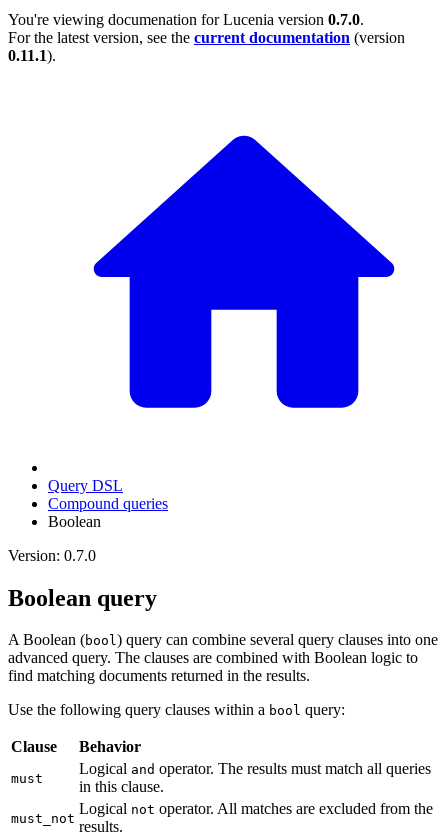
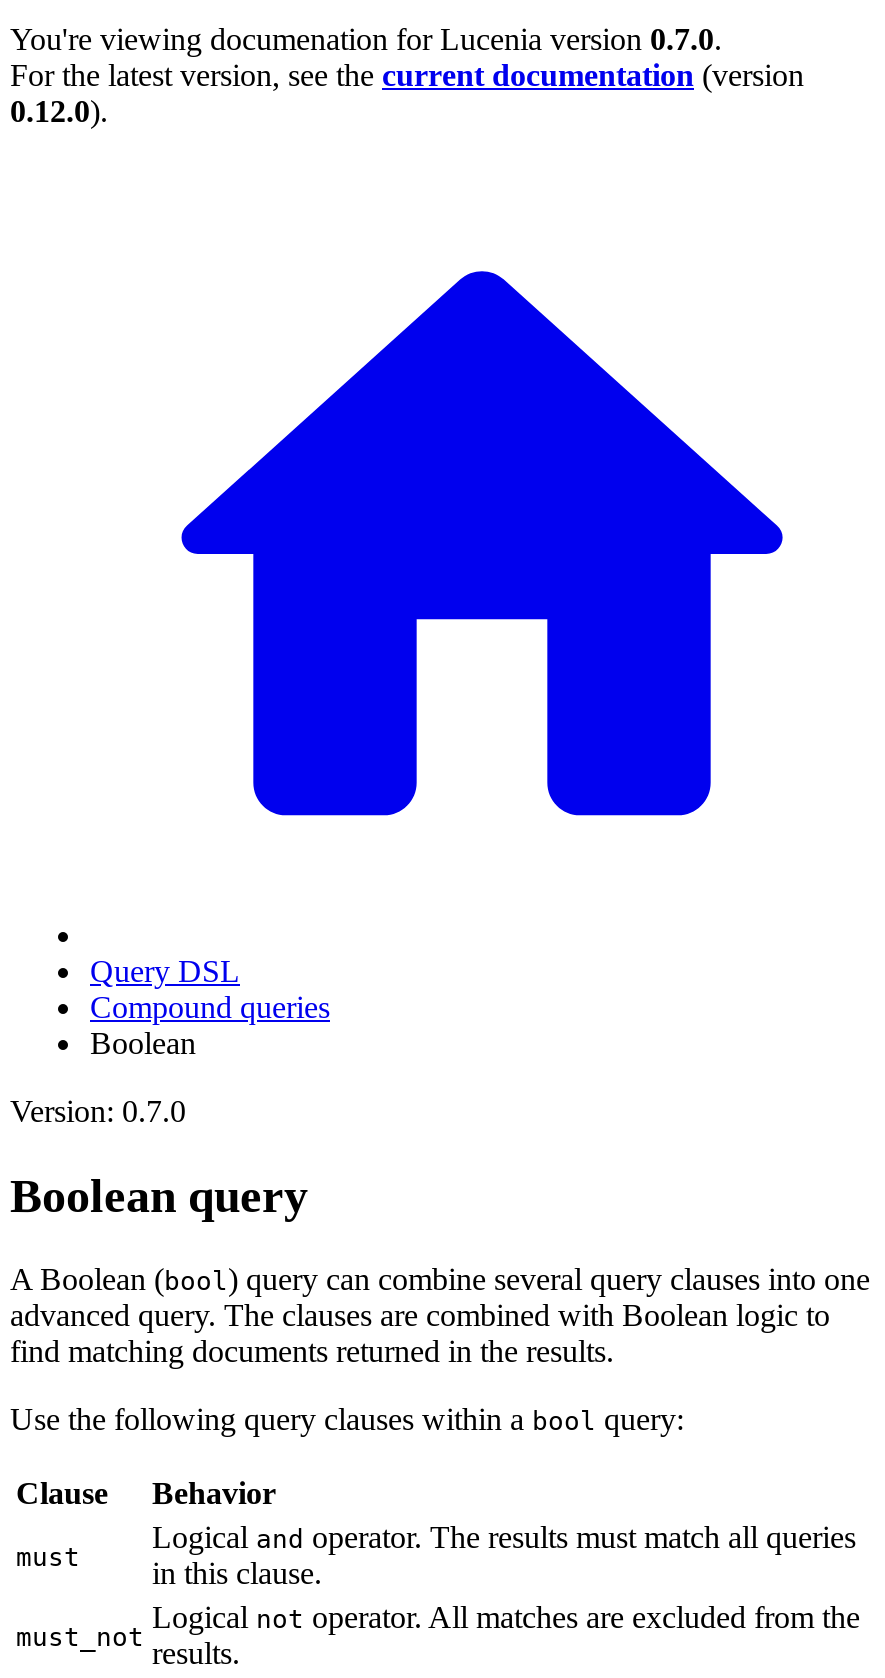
[8,47,56,64] 0.11.1). -> [10,93,108,127] 0.12.0).

